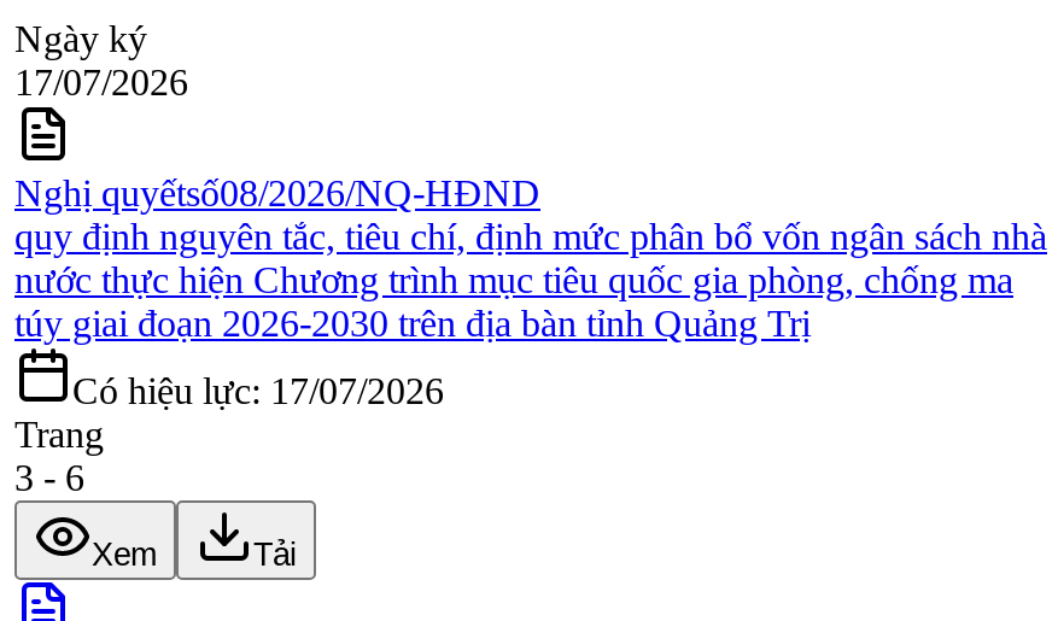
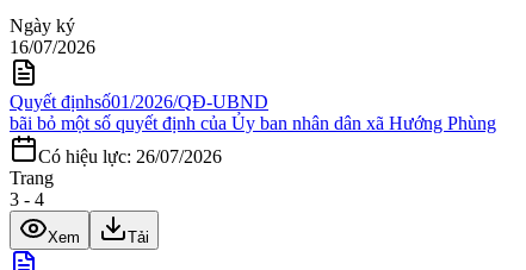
[14,62,188,103] 17/07/2026 -> [10,37,95,57] 16/07/2026
[14,173,1047,344] Nghị quyếtsố08/2026/NQ-HĐND | quy định nguyên tắc, tiêu chí, định mức phân bổ vốn ngân sách nhà | nước thực hiện Chương trình mục tiêu quốc gia phòng, chống ma | túy giai đoạn 2026-2030 trên địa bàn tỉnh Quảng Trị -> [10,92,496,133] Quyết địnhsố01/2026/QĐ-UBND | bãi bỏ một số quyết định của Ủy ban nhân dân xã Hướng Phùng
[72,370,444,411] Có hiệu lực: 17/07/2026 -> [38,146,222,167] Có hiệu lực: 26/07/2026
[14,457,84,498] 3 - 6 -> [10,189,44,209] 3 - 4

